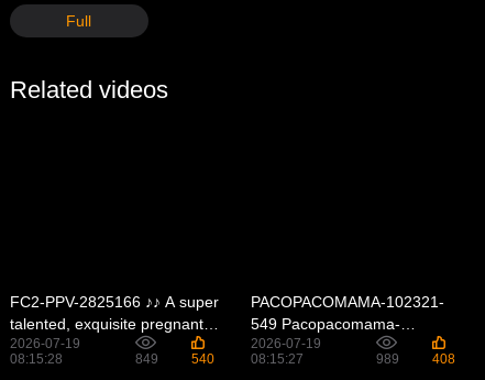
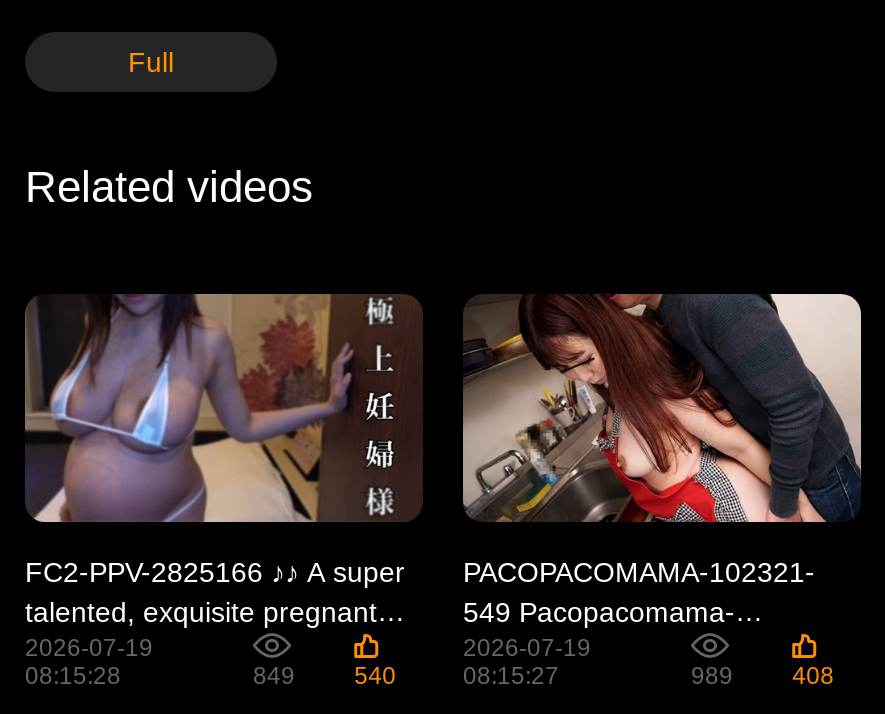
none -> [23,292,423,524] [image]
none -> [461,292,863,524] [image]

